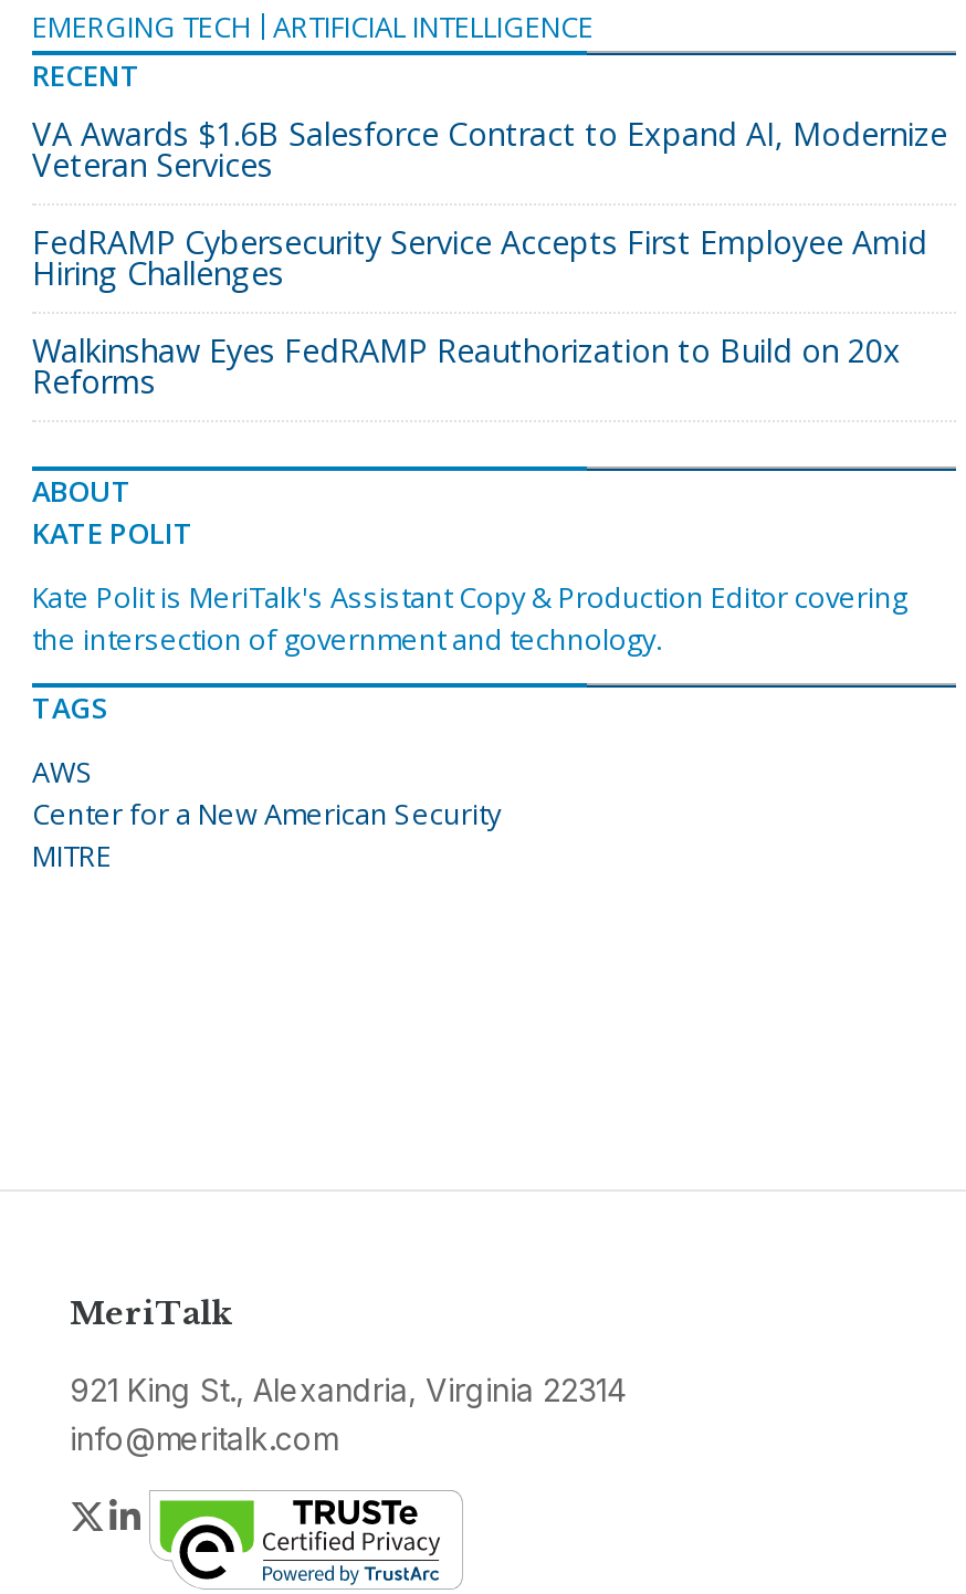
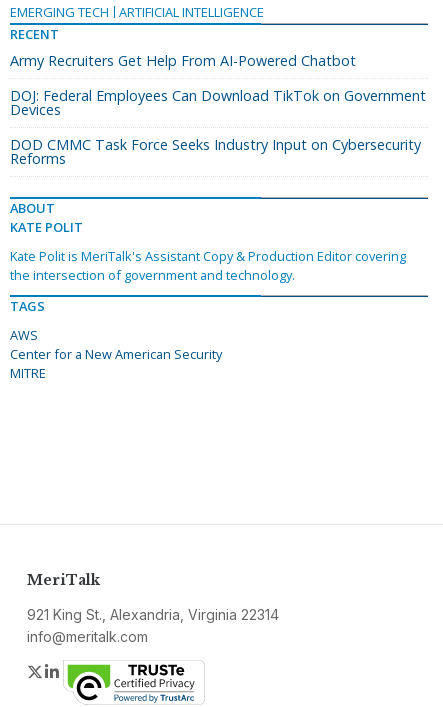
[32,113,947,186] VA Awards $1.6B Salesforce Contract to Expand AI, Modernize | Veteran Services -> [10,51,356,70] Army Recruiters Get Help From AI-Powered Chatbot
[32,221,927,294] FedRAMP Cybersecurity Service Accepts First Employee Amid | Hiring Challenges -> [10,86,426,119] DOJ: Federal Employees Can Download TikTok on Government | Devices
[32,330,901,372] Walkinshaw Eyes FedRAMP Reauthorization to Build on 20x -> [10,135,421,154] DOD CMMC Task Force Seeks Industry Input on Cybersecurity

